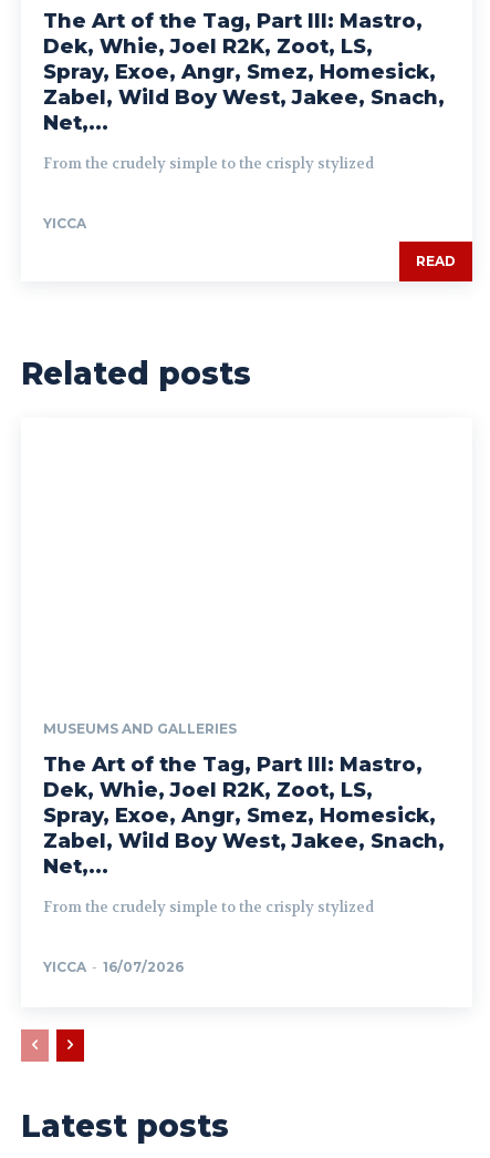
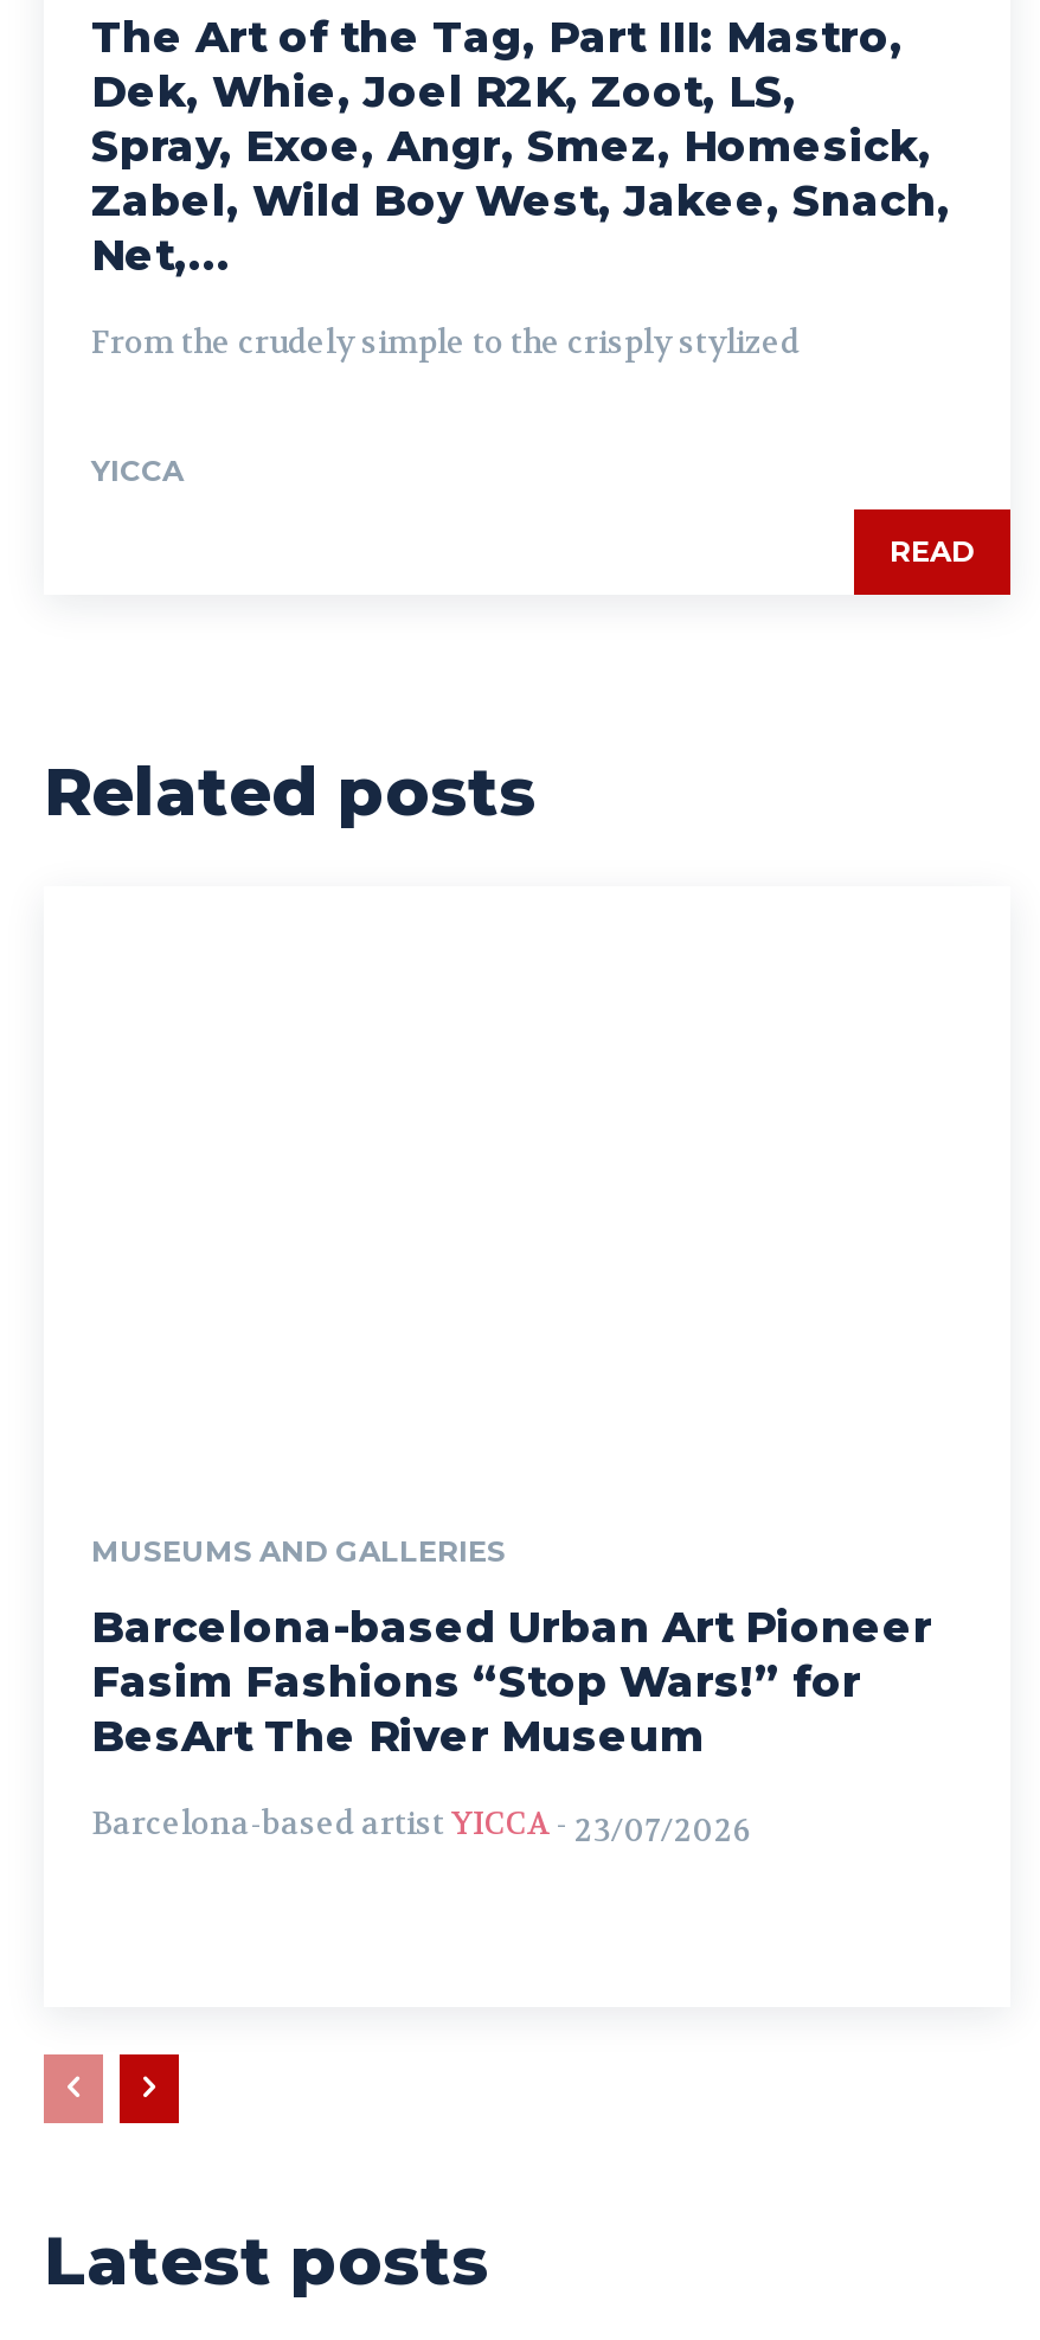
[43,752,445,975] The Art of the Tag, Part III: Mastro, | Dek, Whie, Joel R2K, Zoot, LS, | Spray, Exoe, Angr, Smez, Homesick, | Zabel, Wild Boy West, Jakee, Snach, | Net,... | From the crudely simple to the crisply stylized | YICCA - 16/07/2026 -> [91,1601,932,1850] Barcelona-based Urban Art Pioneer | Fasim Fashions “Stop Wars!” for | BesArt The River Museum | Barcelona-based artist YICCA - 23/07/2026

